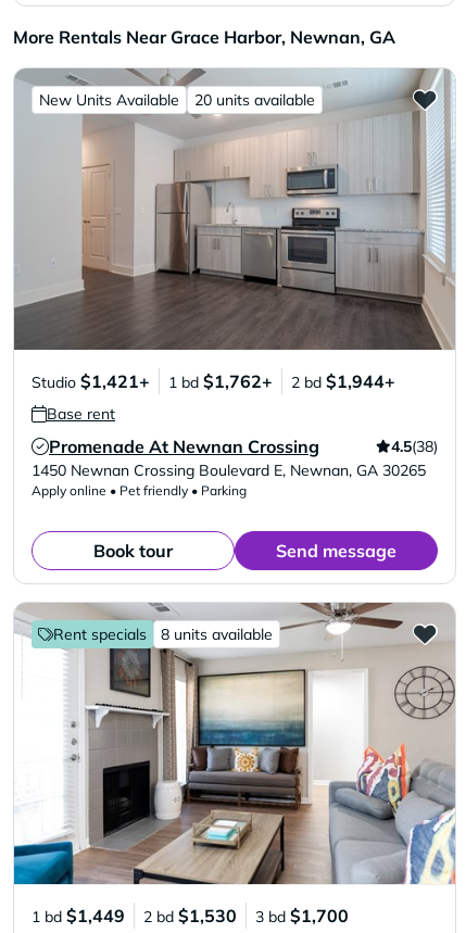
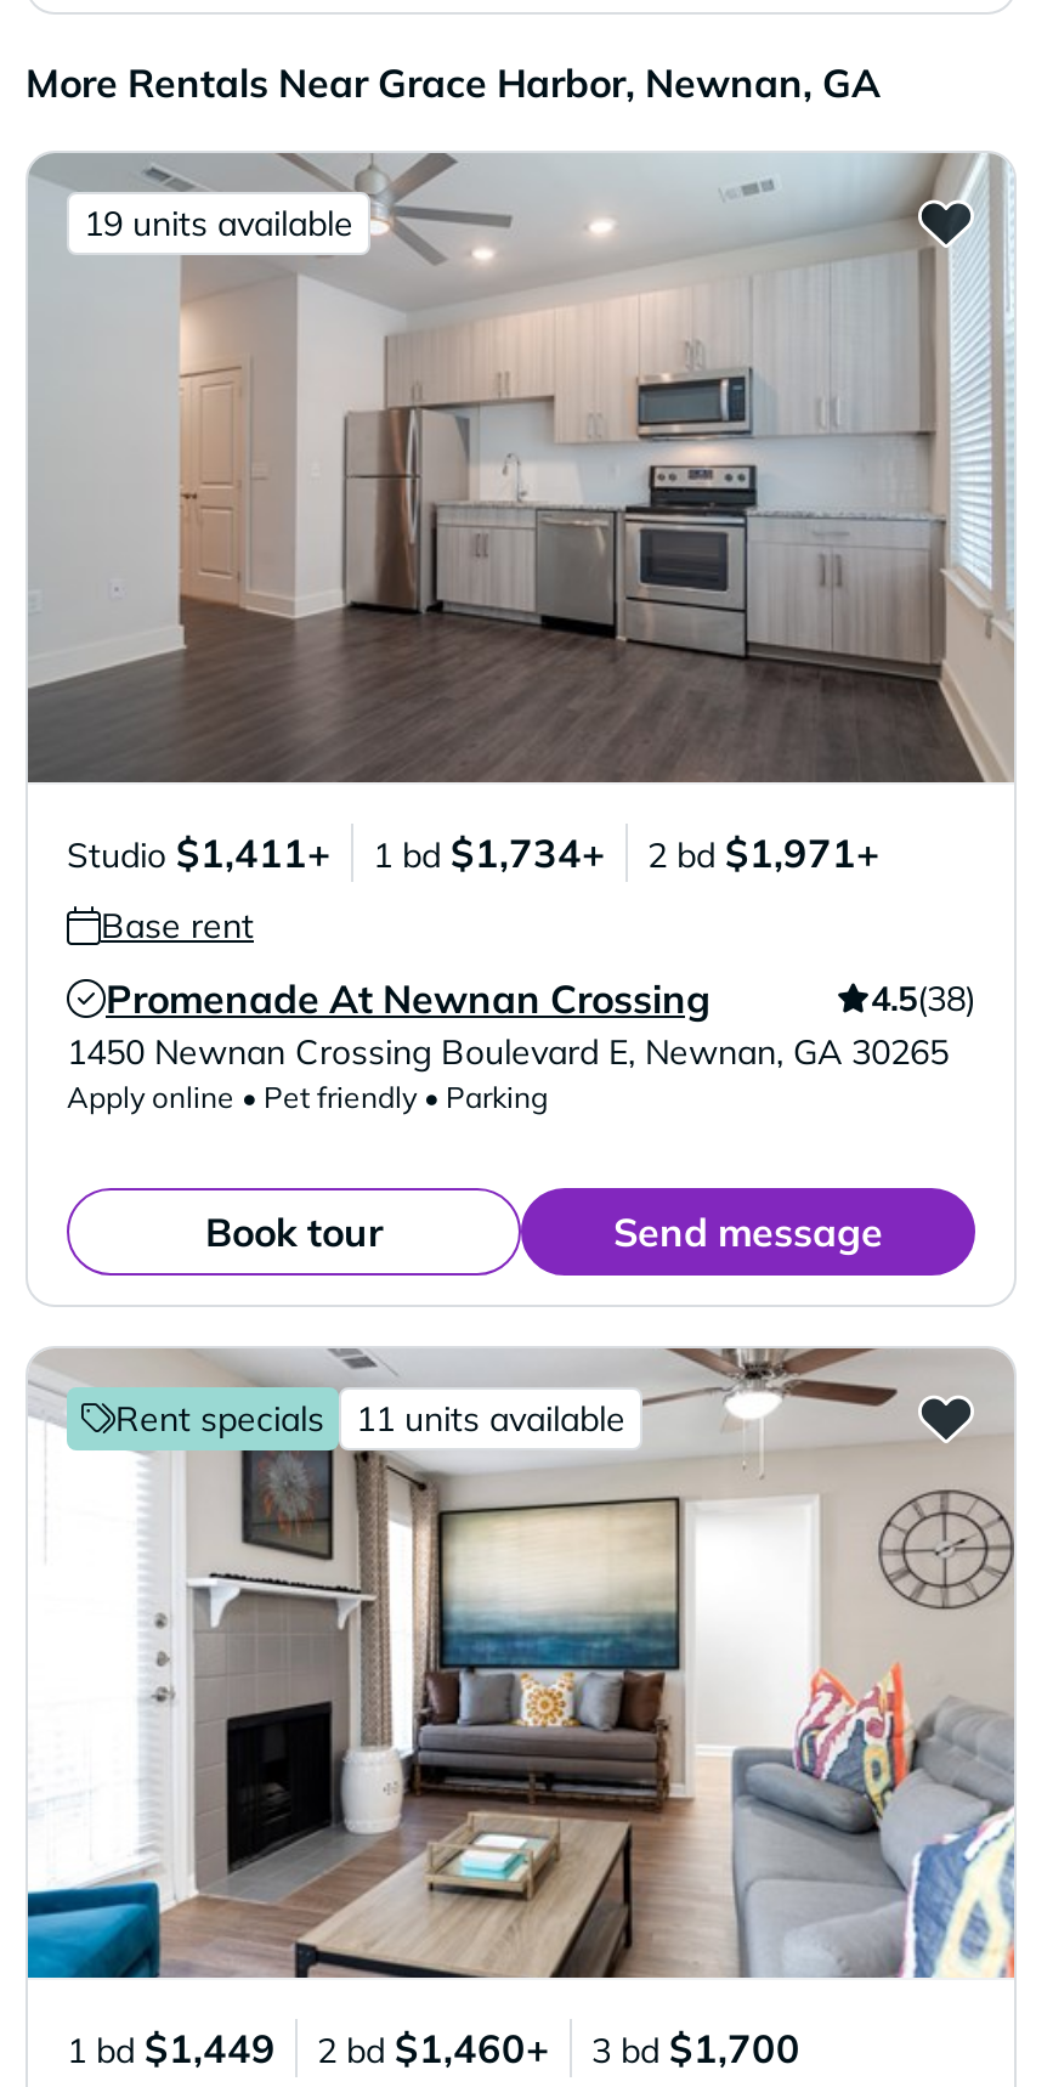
[39,90,315,110] New Units Available | 20 units available -> [84,202,353,245] 19 units available
[32,370,395,392] Studio $1,421+ | 1 bd $1,762+ | 2 bd $1,944+ -> [67,828,881,877] Studio $1,411+ | 1 bd $1,734+ | 2 bd $1,971+
[161,625,273,644] 8 units available -> [356,1397,625,1441] 11 units available
[32,905,349,926] 1 bd $1,449 2 bd $1,530 3 bd $1,700 -> [67,2024,800,2072] 1 bd $1,449 2 bd $1,460+ 3 bd $1,700

